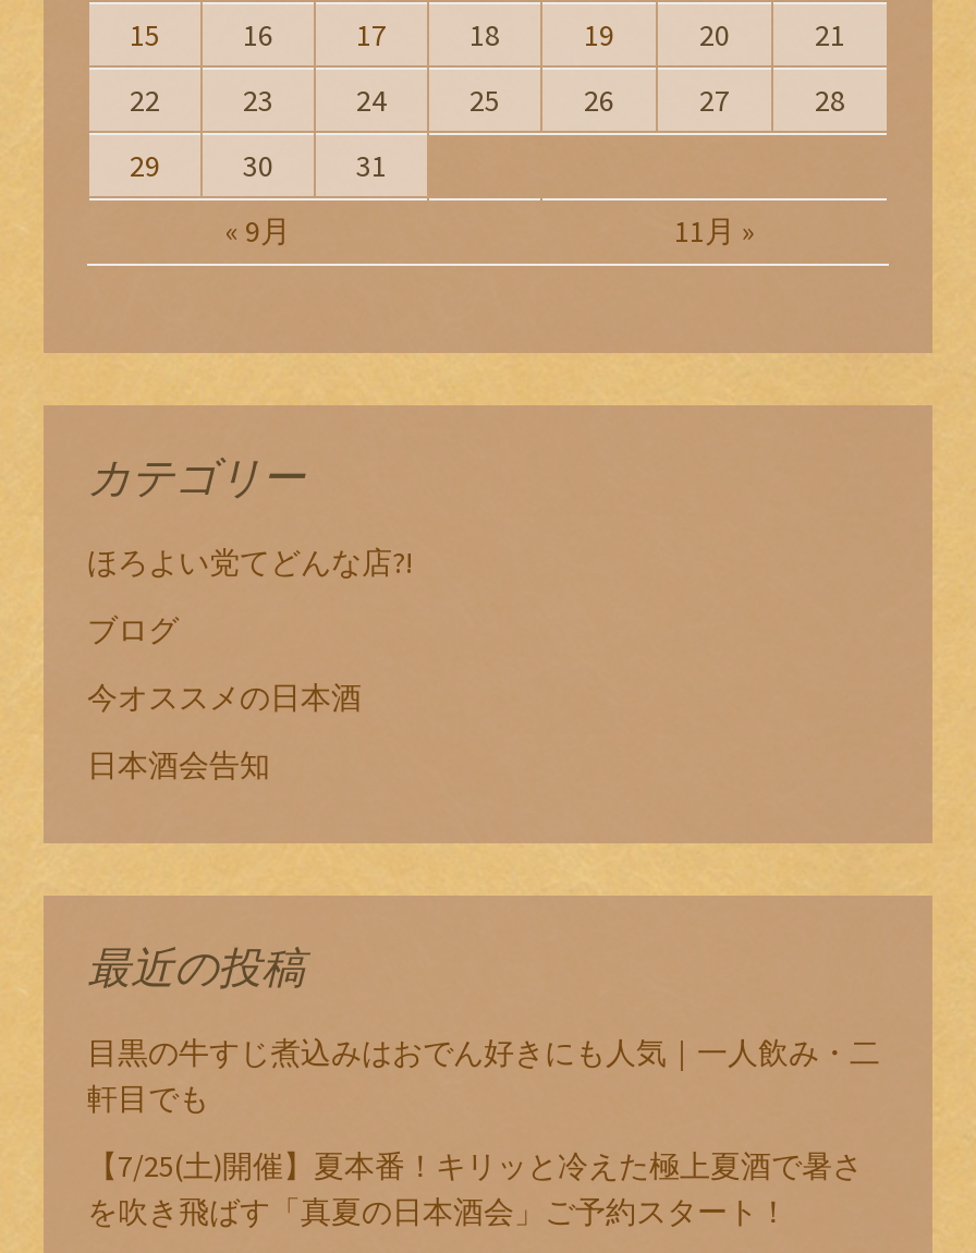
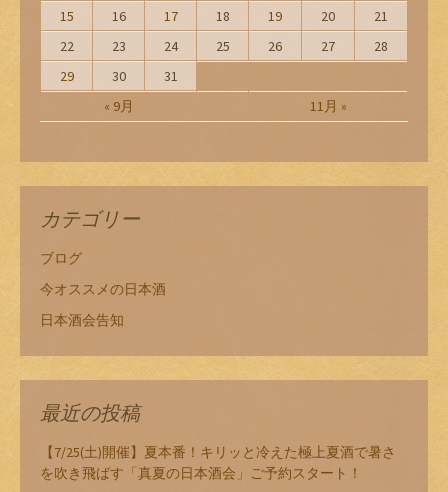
[87,543,412,583] ほろよい党てどんな店?! -> none
[87,1034,880,1119] 目黒の牛すじ煮込みはおでん好きにも人気｜一人飲み・二 | 軒目でも -> none

